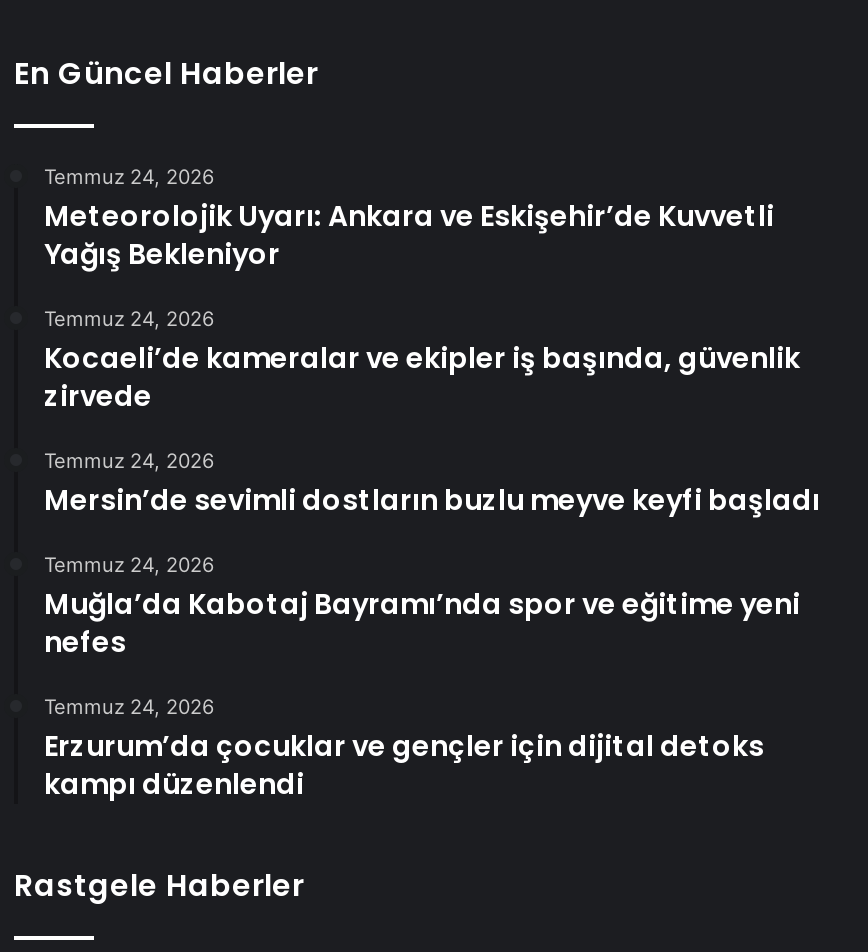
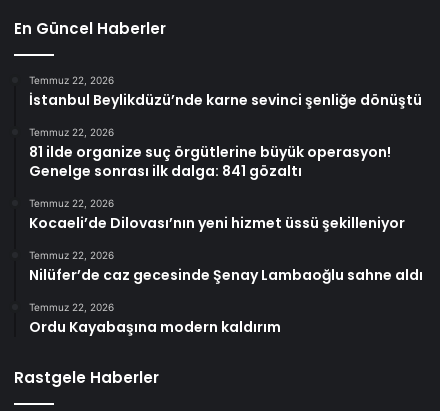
[44,163,774,273] Temmuz 24, 2026 | Meteorolojik Uyarı: Ankara ve Eskişehir’de Kuvvetli | Yağış Bekleniyor -> [29,74,422,110] Temmuz 22, 2026 | İstanbul Beylikdüzü’nde karne sevinci şenliğe dönüştü
[44,305,800,415] Temmuz 24, 2026 | Kocaeli’de kameralar ve ekipler iş başında, güvenlik | zirvede -> [29,126,391,181] Temmuz 22, 2026 | 81 ilde organize suç örgütlerine büyük operasyon! | Genelge sonrası ilk dalga: 841 gözaltı
[44,447,820,519] Temmuz 24, 2026 | Mersin’de sevimli dostların buzlu meyve keyfi başladı -> [29,197,405,233] Temmuz 22, 2026 | Kocaeli’de Dilovası’nın yeni hizmet üssü şekilleniyor
[44,551,800,661] Temmuz 24, 2026 | Muğla’da Kabotaj Bayramı’nda spor ve eğitime yeni | nefes -> [29,249,423,285] Temmuz 22, 2026 | Nilüfer’de caz gecesinde Şenay Lambaoğlu sahne aldı
[44,693,764,803] Temmuz 24, 2026 | Erzurum’da çocuklar ve gençler için dijital detoks | kampı düzenlendi -> [29,301,281,337] Temmuz 22, 2026 | Ordu Kayabaşına modern kaldırım

